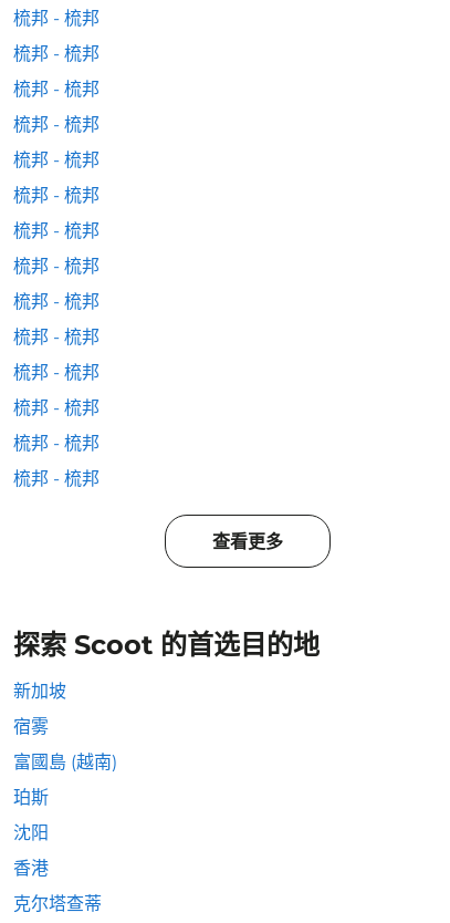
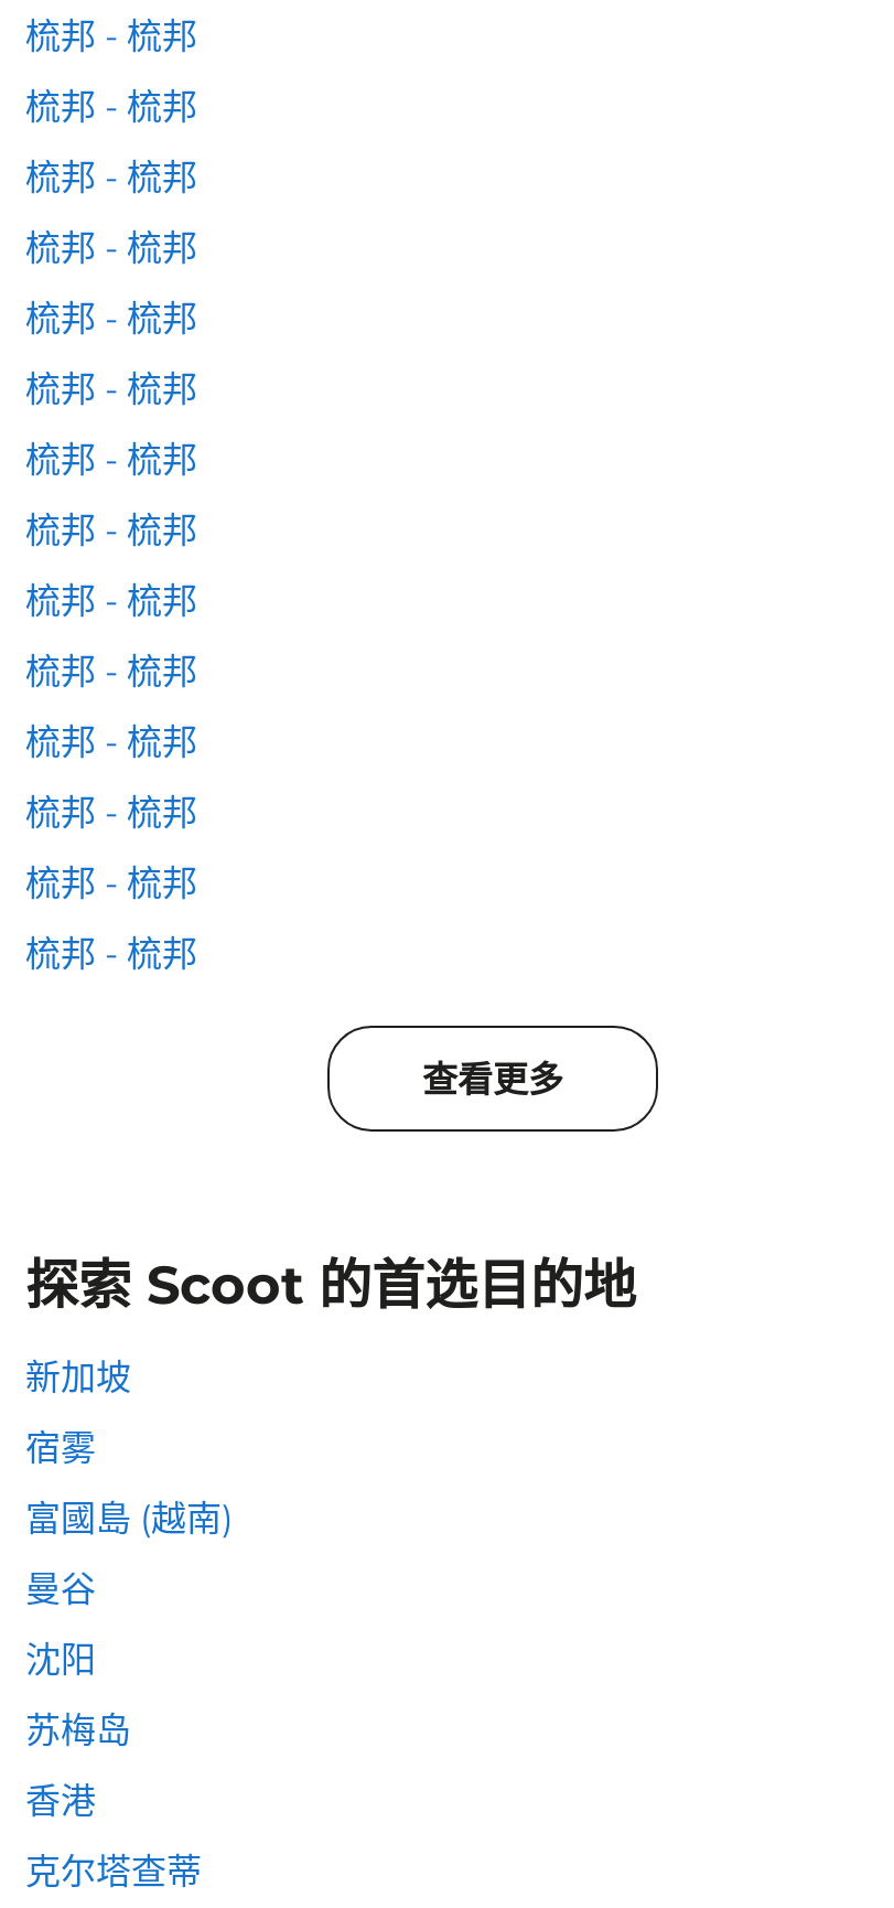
[13,787,49,808] 珀斯 -> [25,1568,96,1610] 曼谷
none -> [25,1709,131,1751] 苏梅岛

